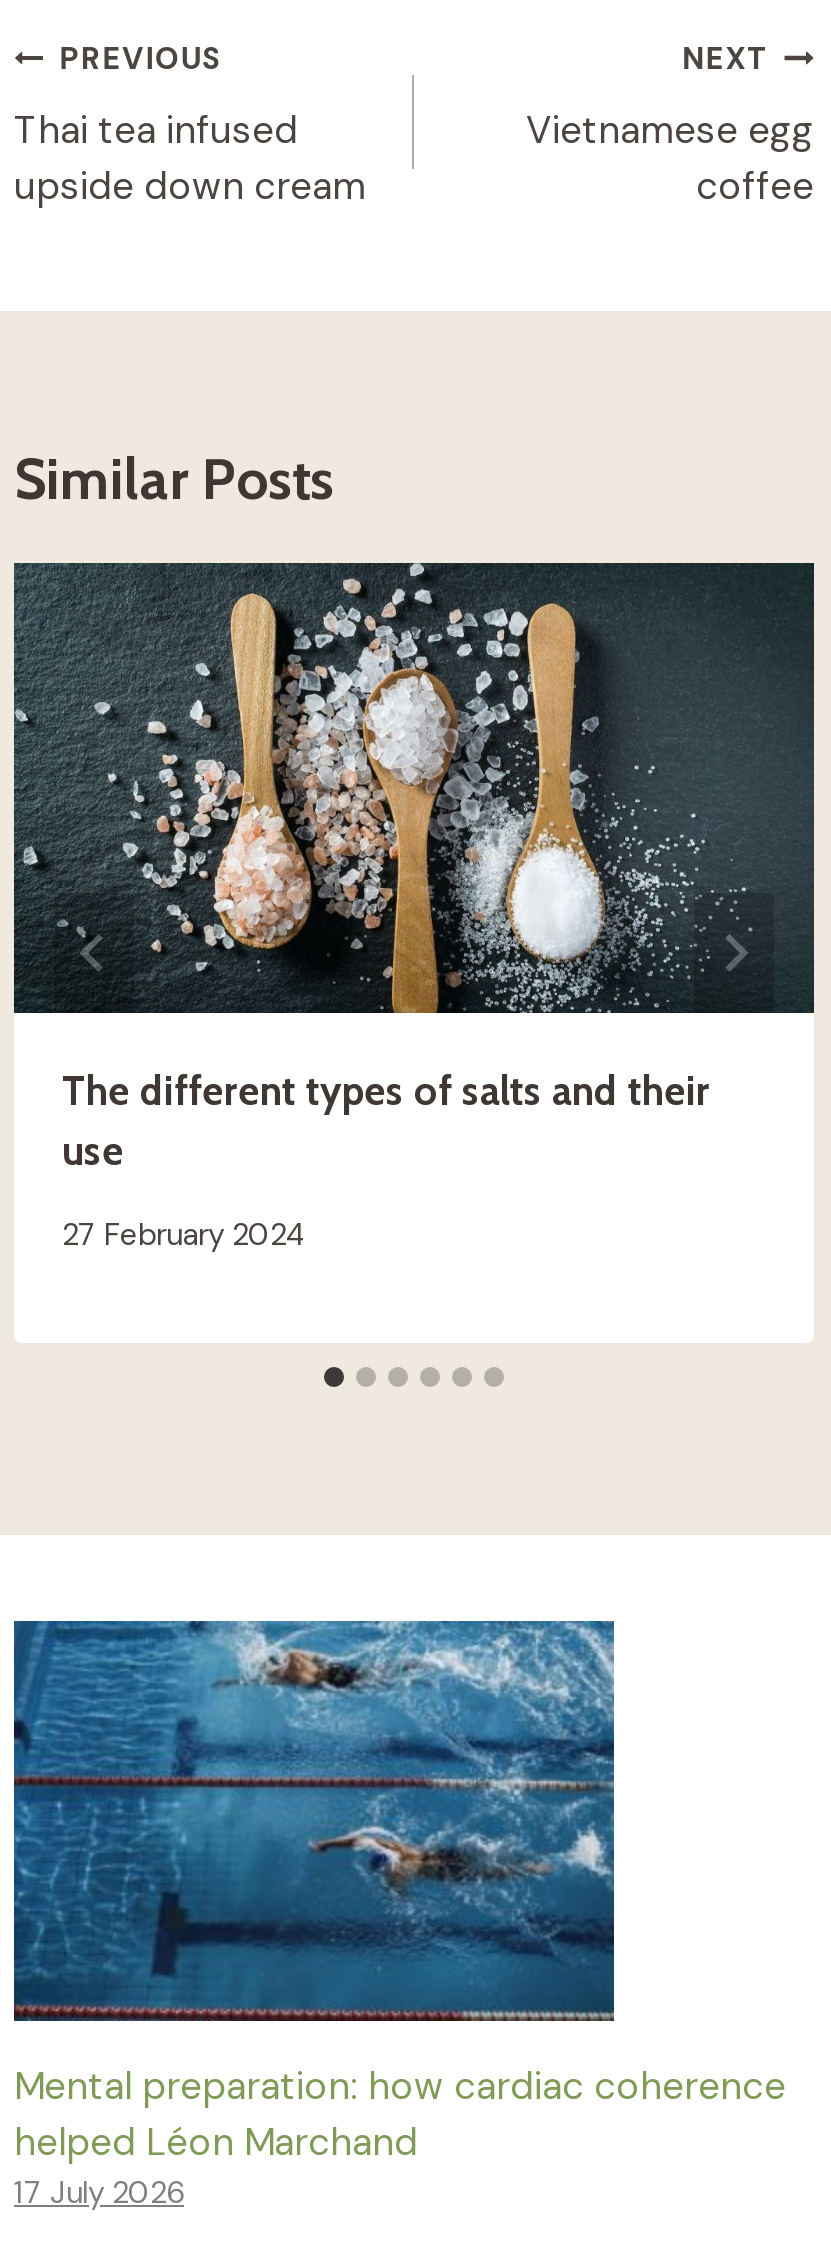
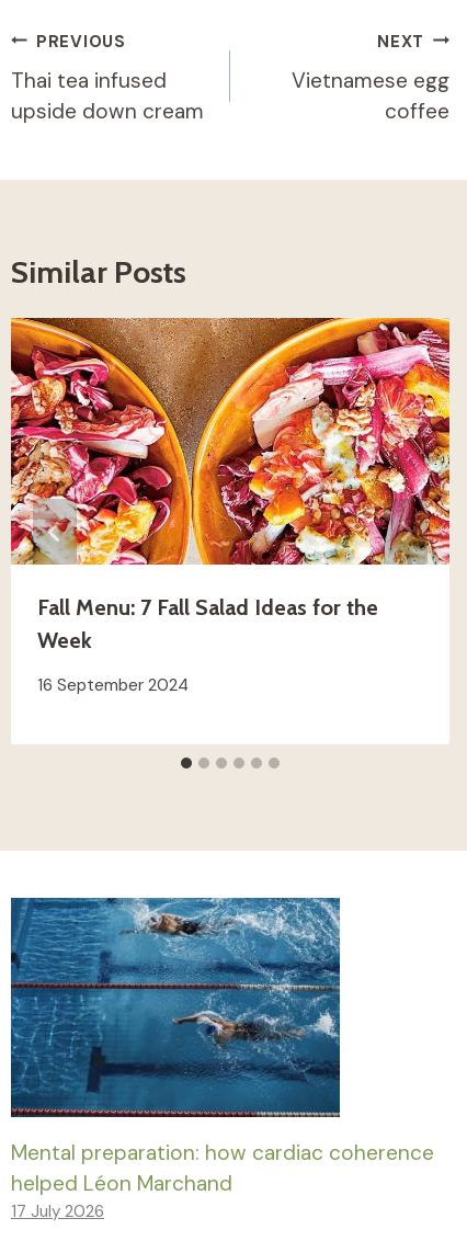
[12,560,816,1176] [image] | The different types of salts and their | use -> [10,317,451,653] [image] | Fall Menu: 7 Fall Salad Ideas for the | Week
[62,1215,306,1255] 27 February 2024 -> [37,675,189,696] 16 September 2024

